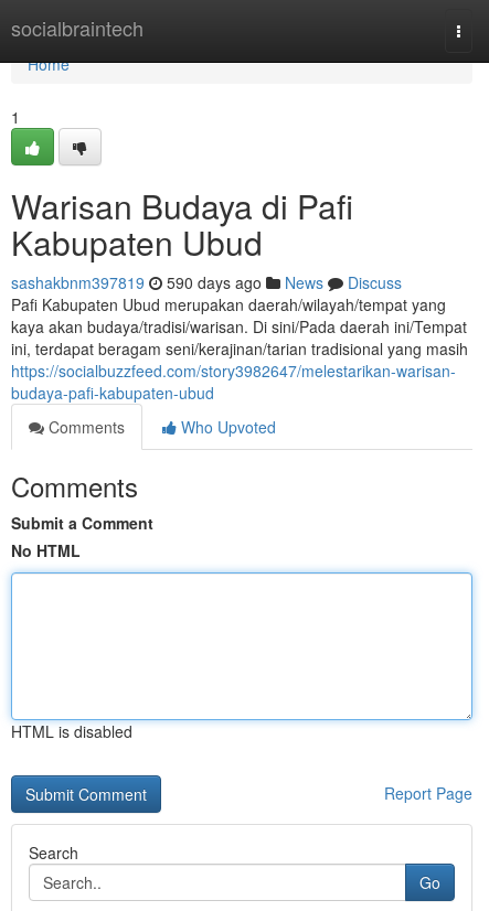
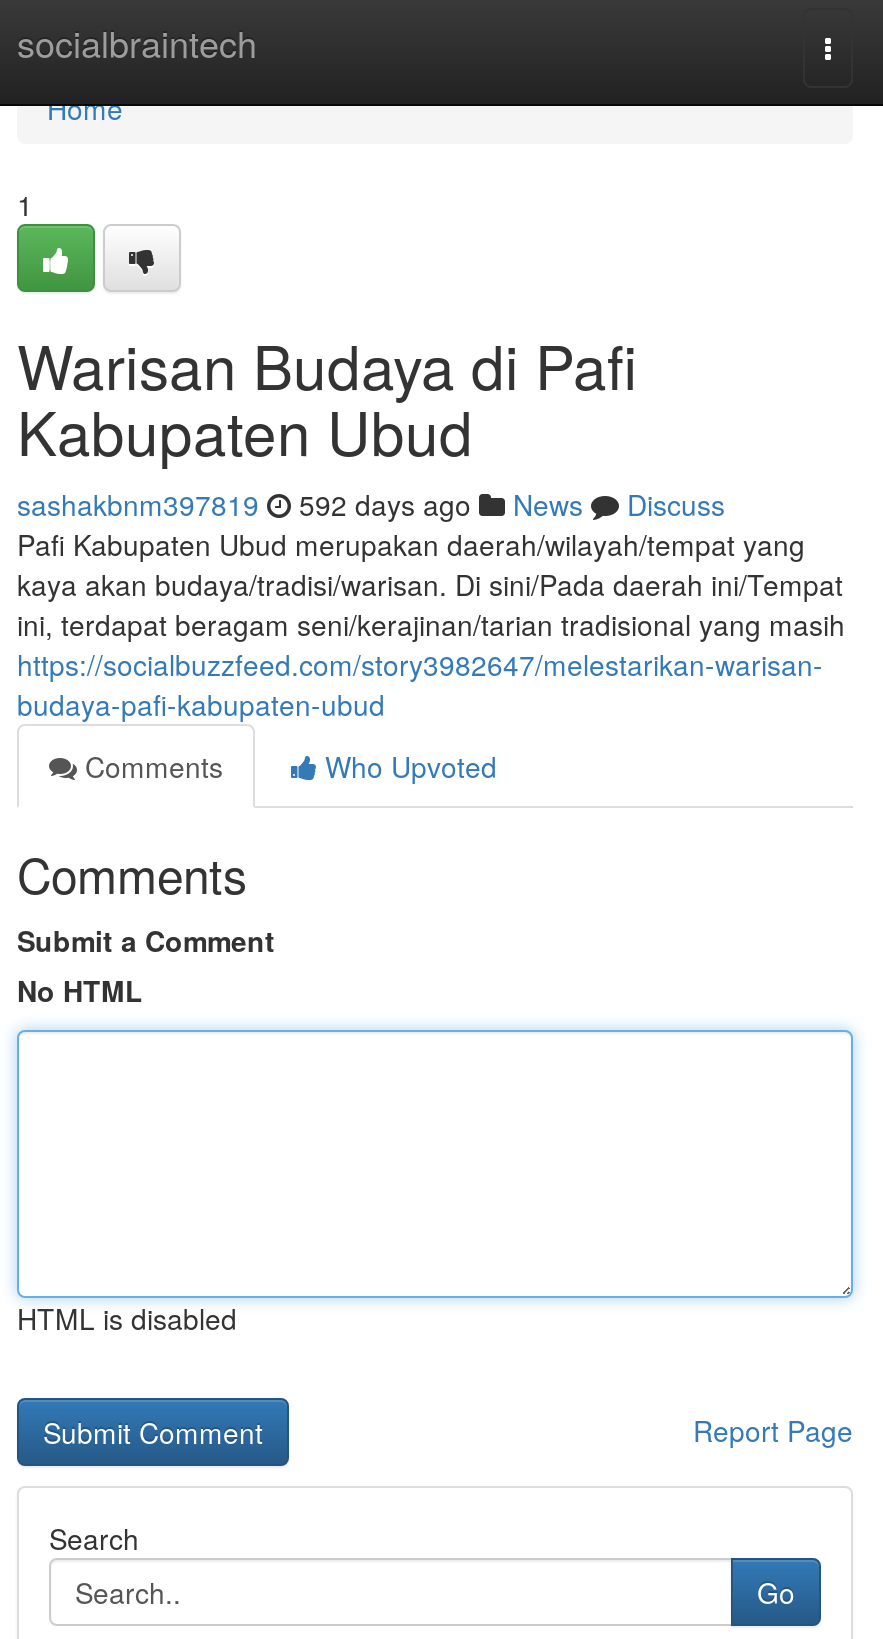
[11,271,402,293] sashakbnm397819 590 days ago News Discuss -> [17,484,725,524] sashakbnm397819 592 days ago News Discuss

